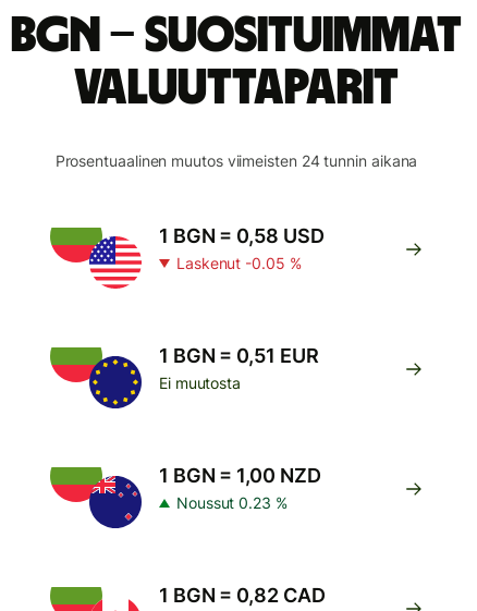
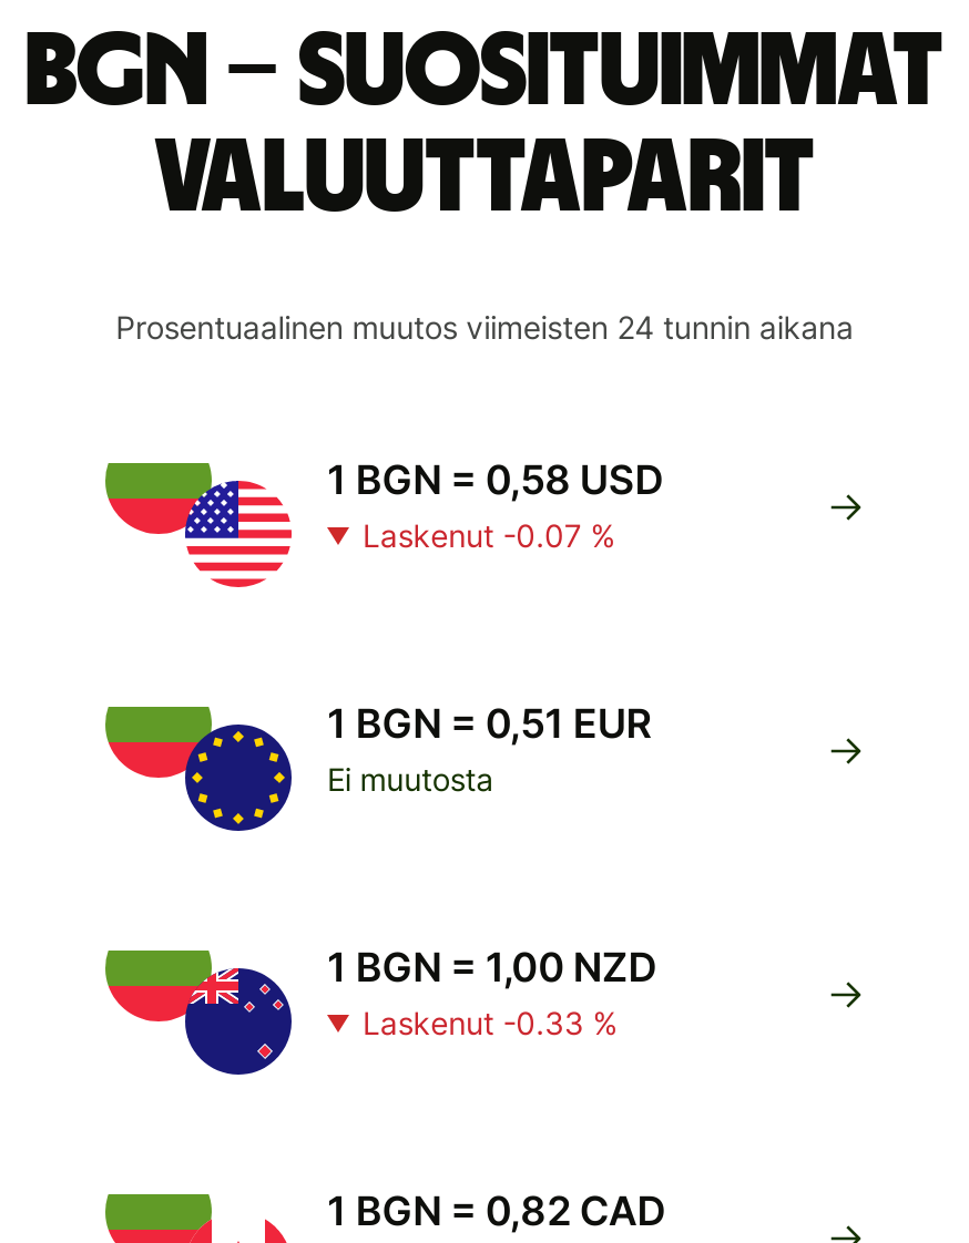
[176,254,301,272] Laskenut -0.05 % -> [363,516,615,554] Laskenut -0.07 %
[176,493,287,512] Noussut 0.23 % -> [363,1004,617,1041] Laskenut -0.33 %

